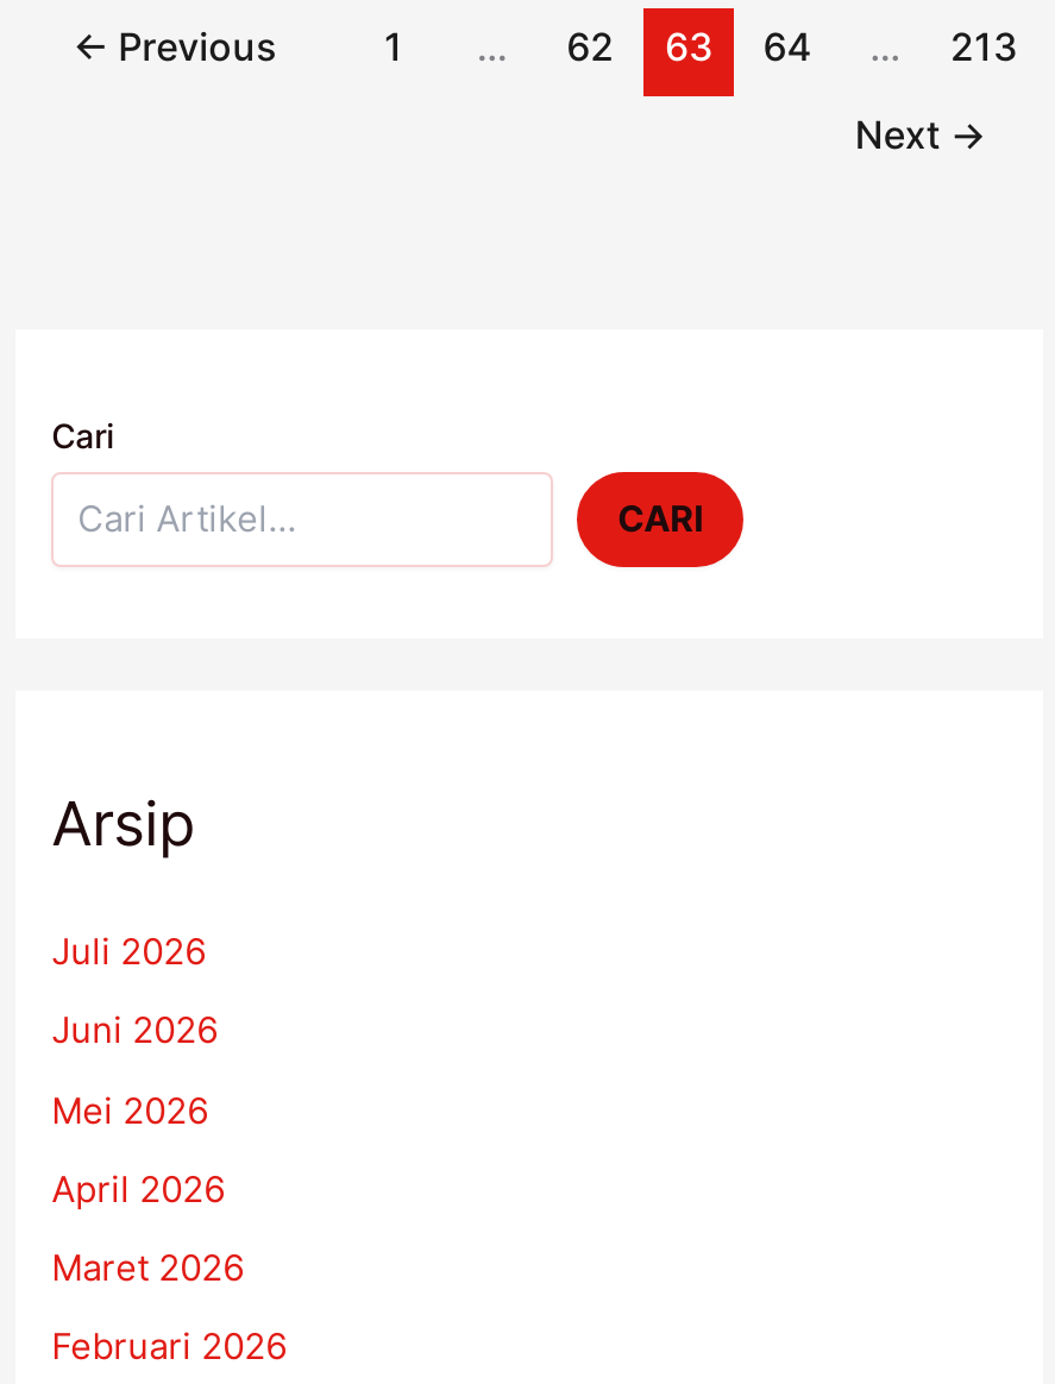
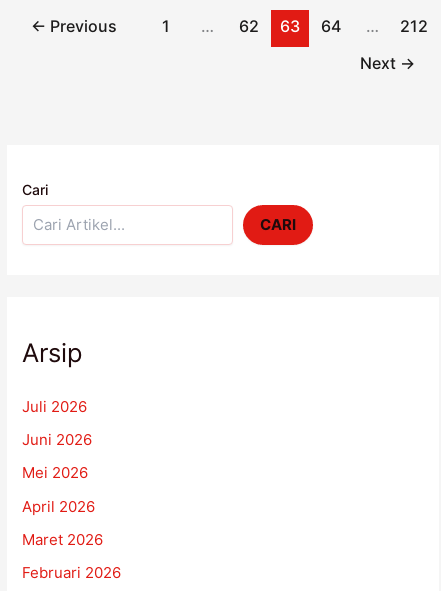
[950,25,1017,70] 213 -> [400,17,428,36] 212

